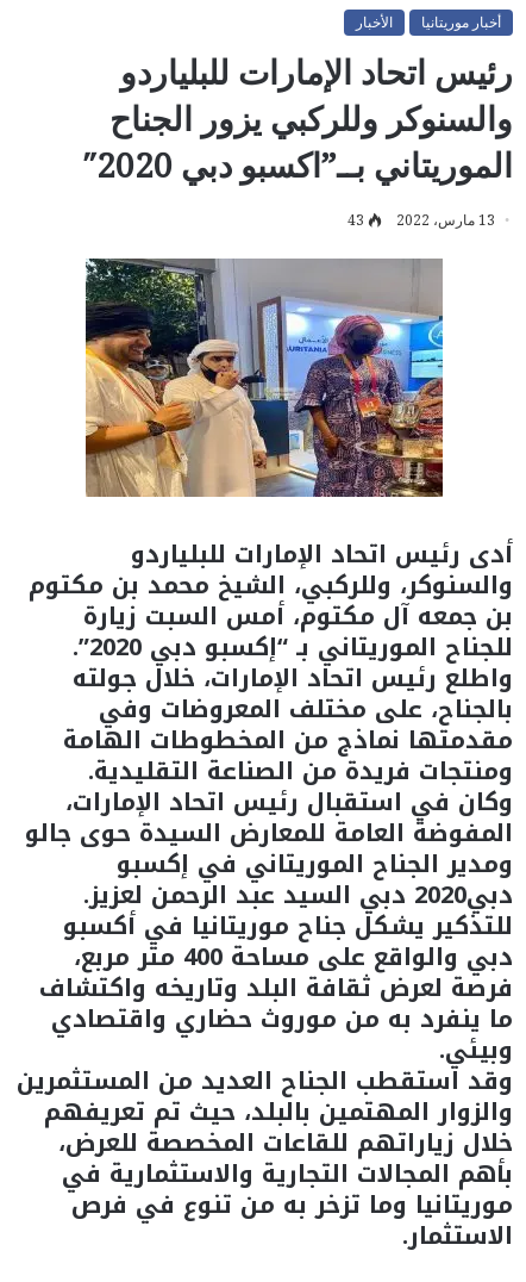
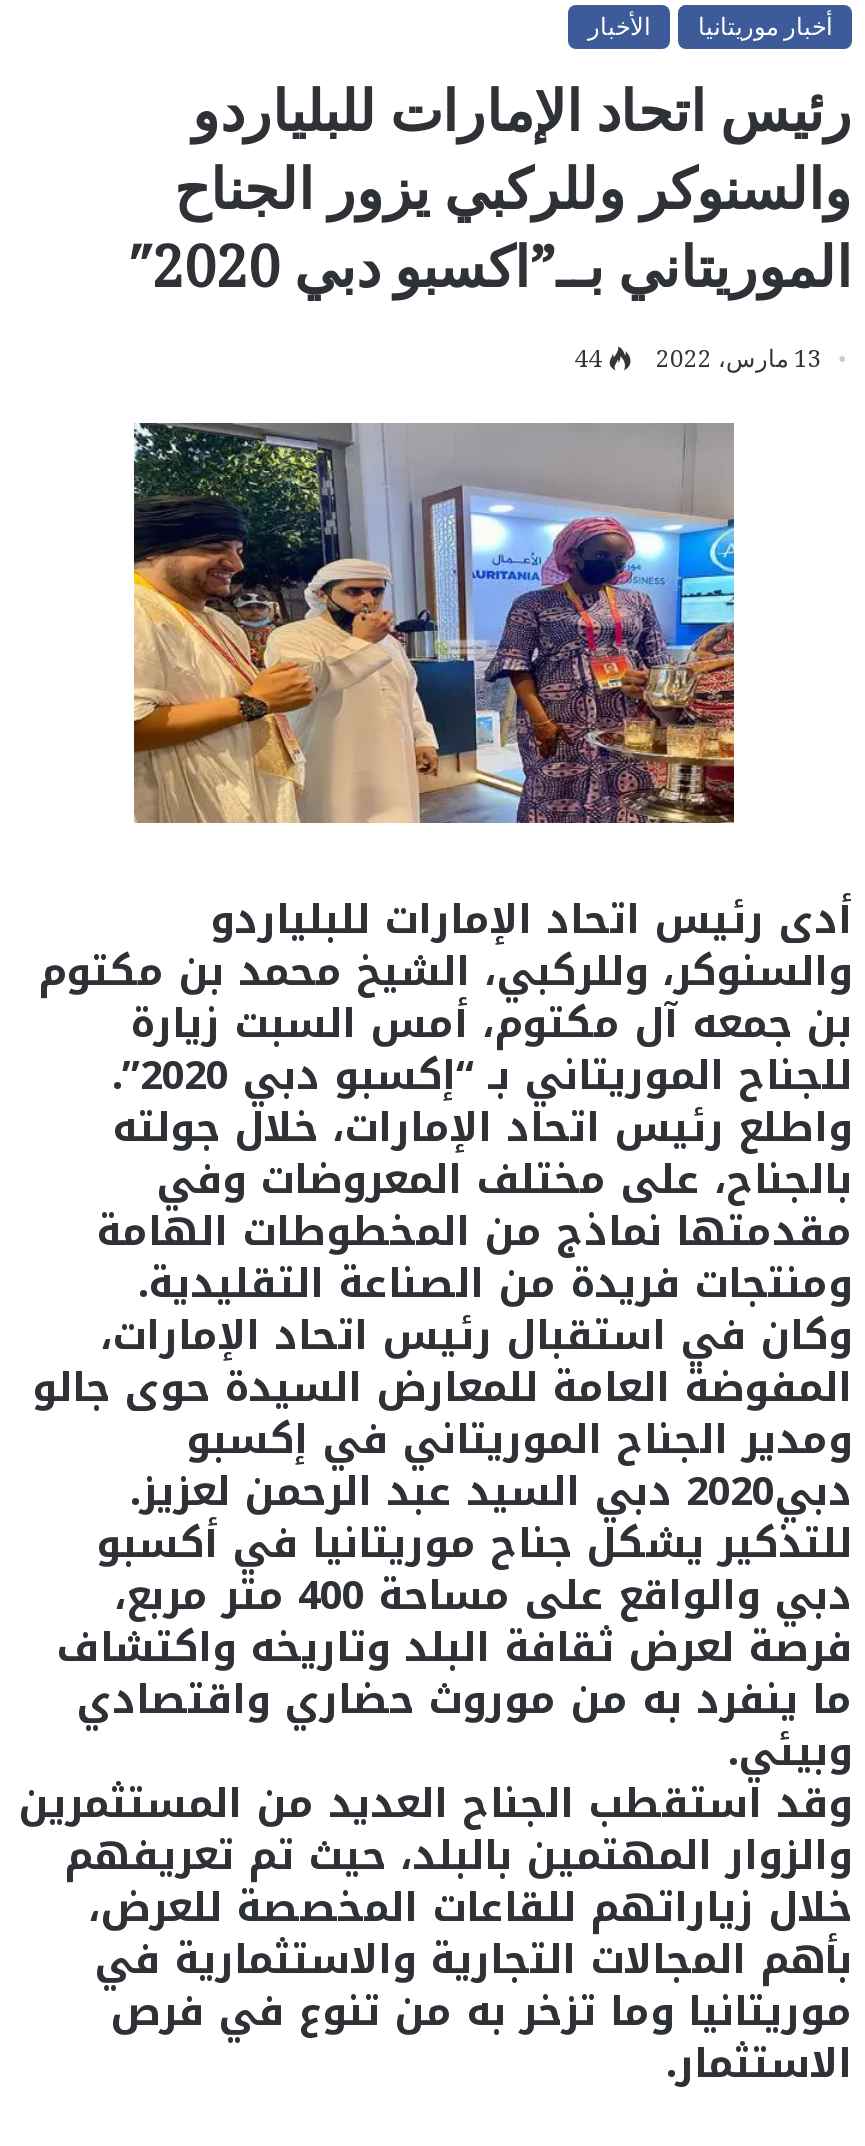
[347,210,364,230] 43 -> [574,342,602,376] 44

